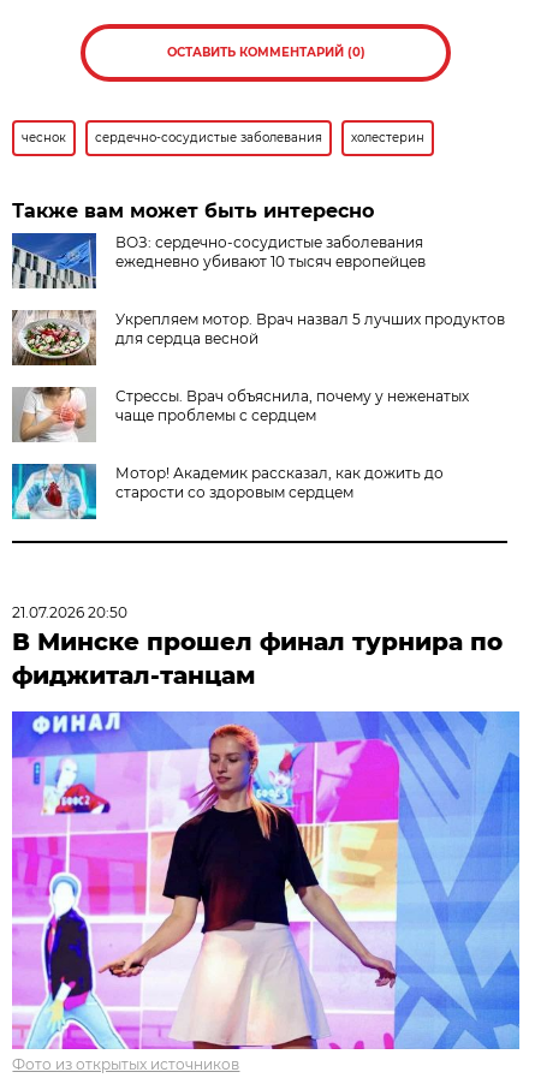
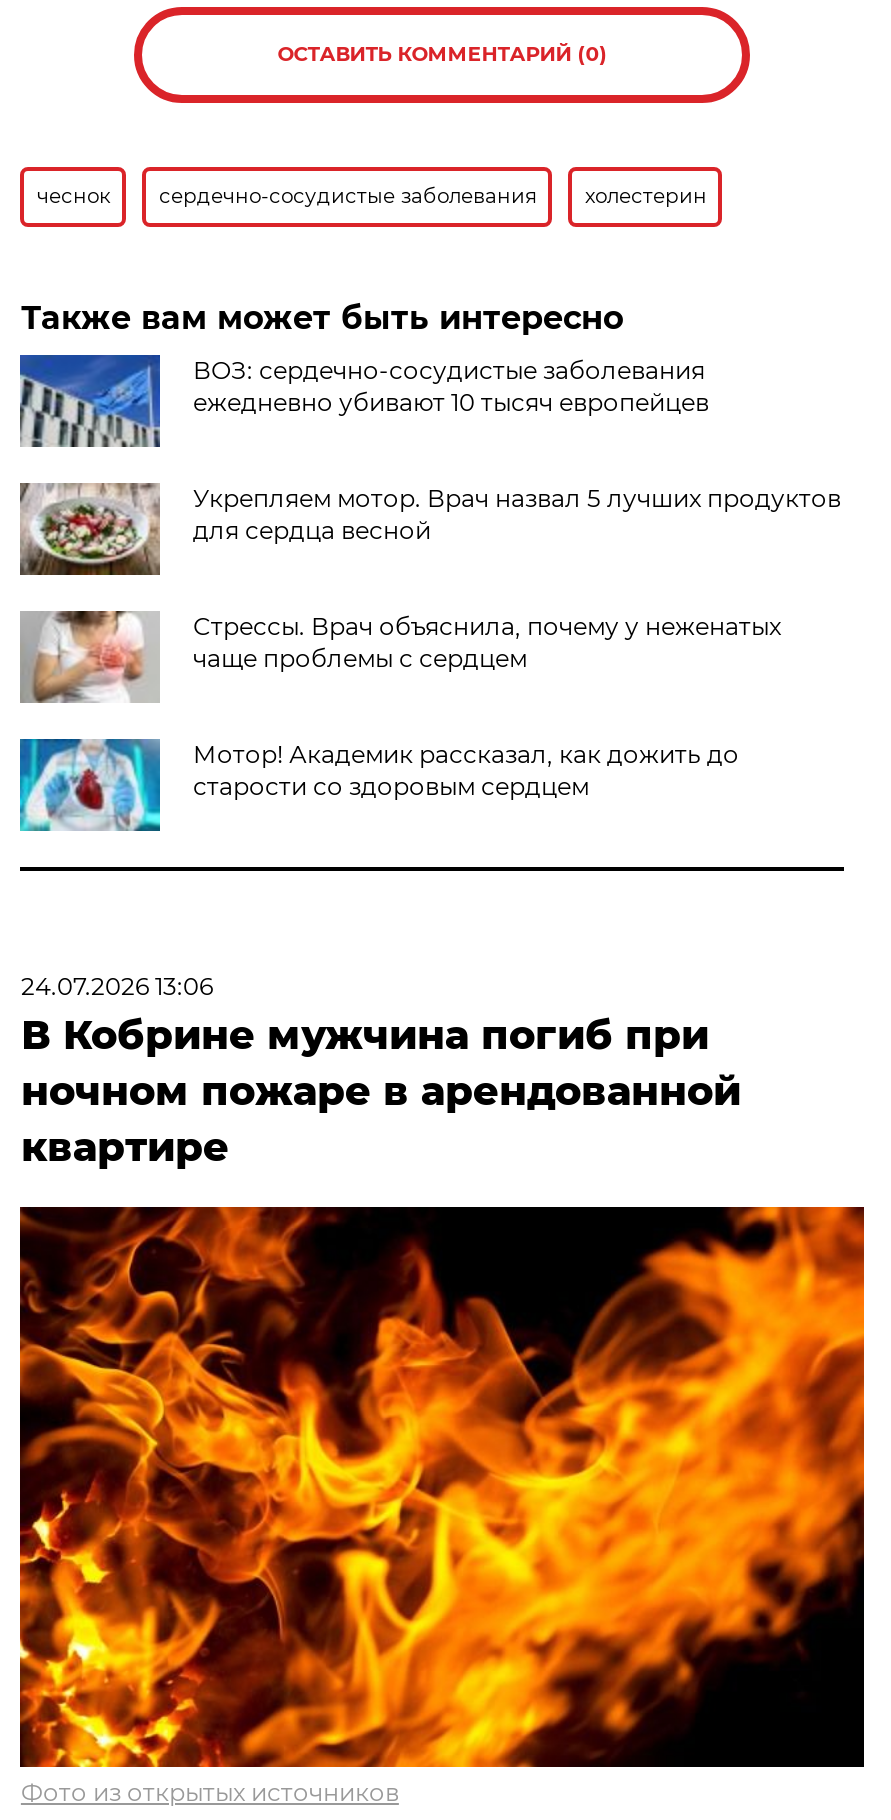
[13,603,503,690] 21.07.2026 20:50 | В Минске прошел финал турнира по | фиджитал-танцам -> [21,971,741,1171] 24.07.2026 13:06 | В Кобрине мужчина погиб при | ночном пожаре в арендованной | квартире
[11,710,521,1050] [image] -> [18,1205,866,1771] [image]

